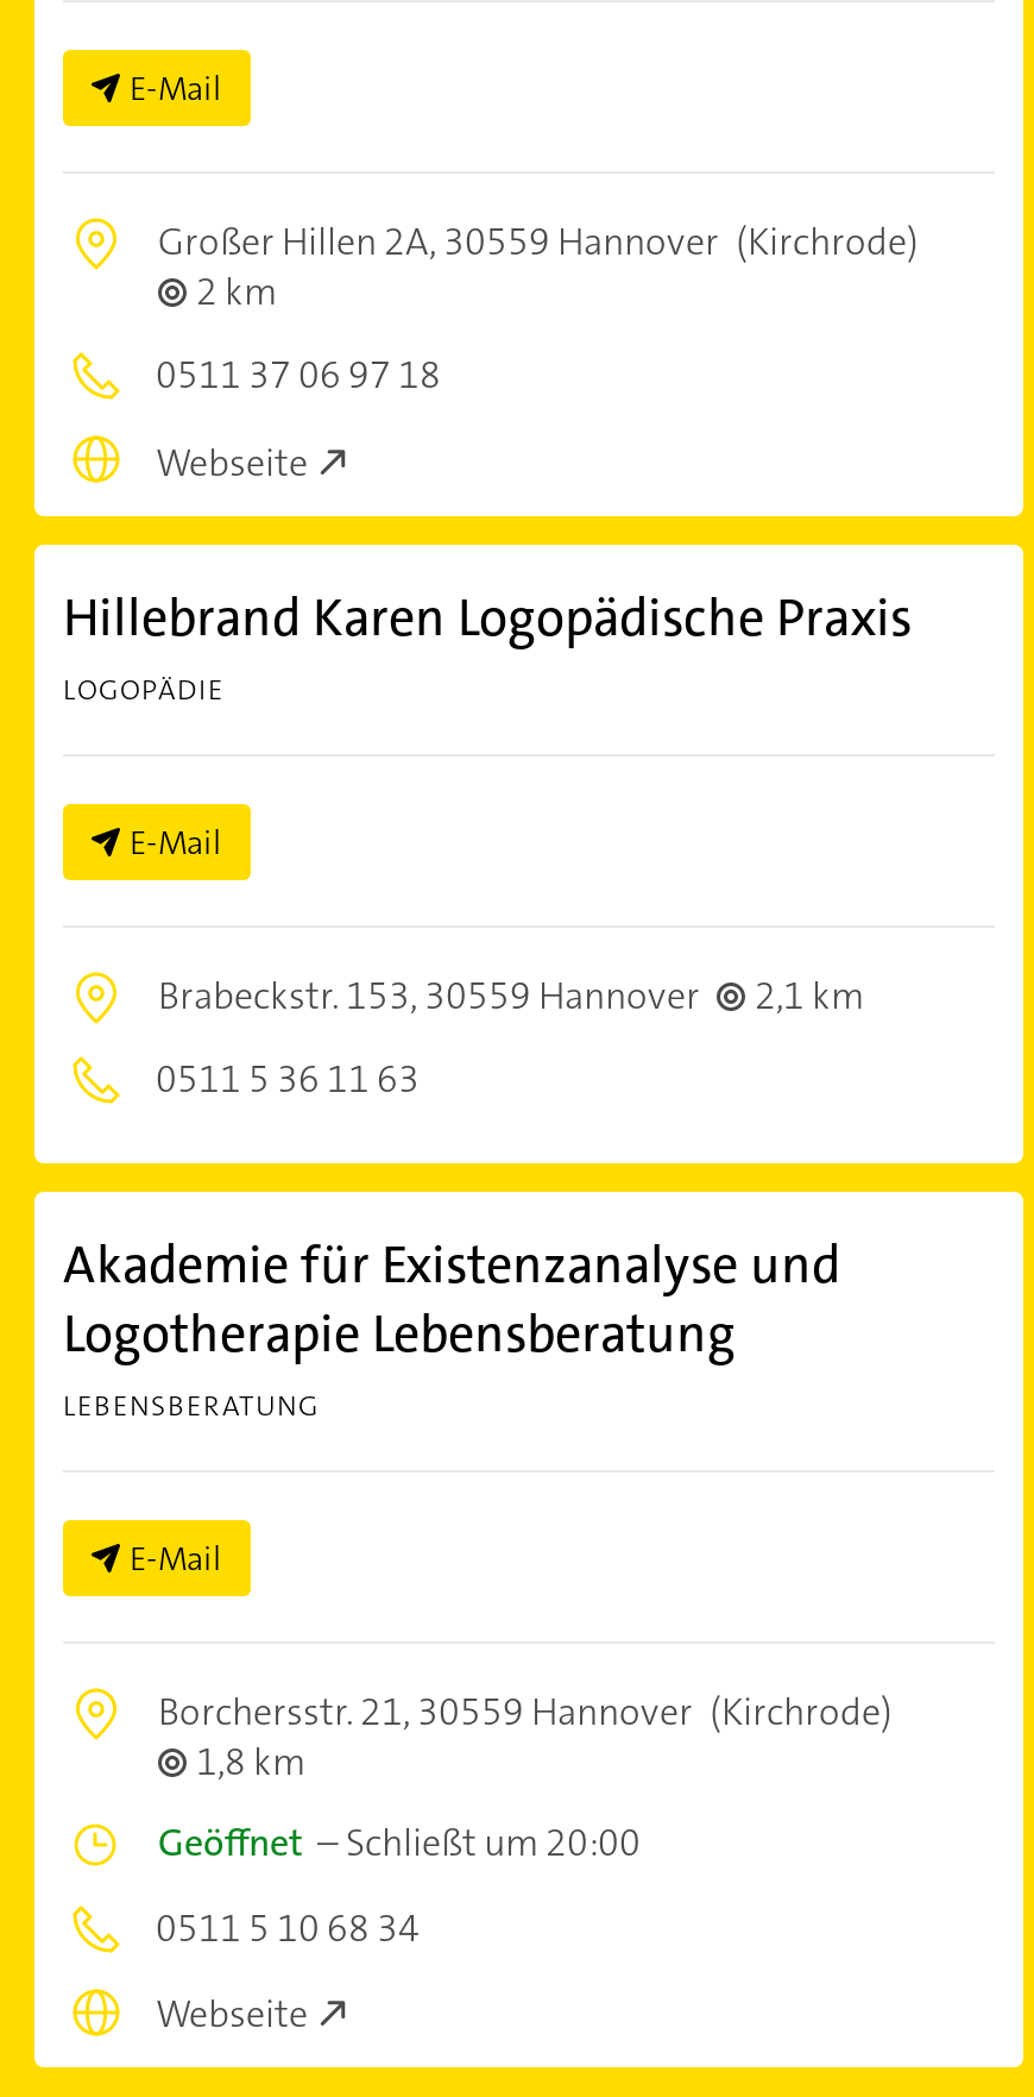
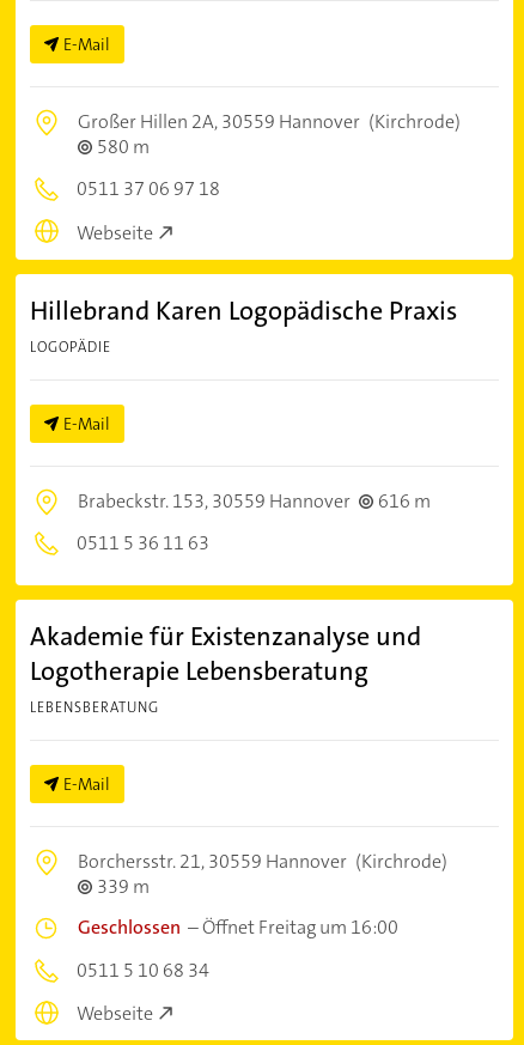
[196,266,277,316] 2 km -> [97,134,150,159] 580 m
[158,969,864,1019] Brabeckstr. 153, 30559 Hannover 2,1 km -> [78,488,431,513] Brabeckstr. 153, 30559 Hannover 616 m
[196,1735,305,1785] 1,8 km -> [97,873,150,898] 339 m
[158,1816,641,1866] Geöffnet – Schließt um 20:00 -> [78,914,398,939] Geschlossen – Öffnet Freitag um 16:00

